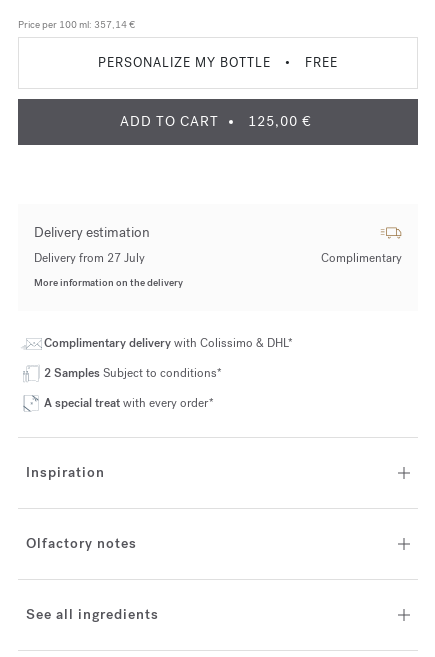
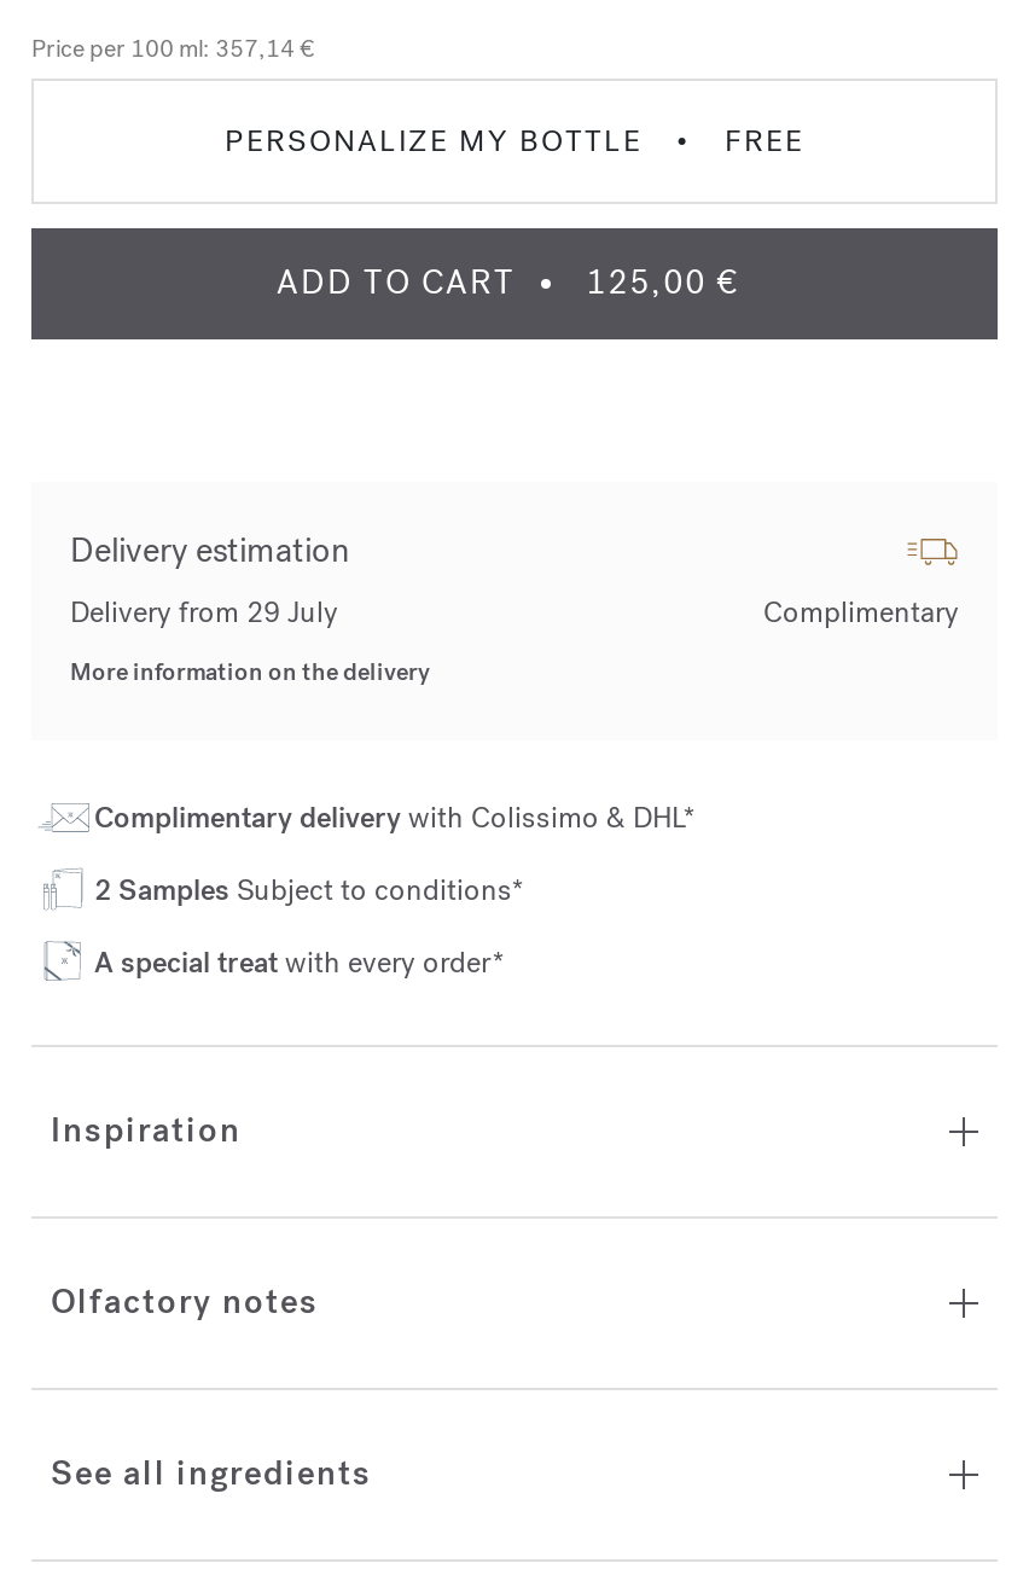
[34,250,145,266] Delivery from 27 July -> [70,592,338,630] Delivery from 29 July

